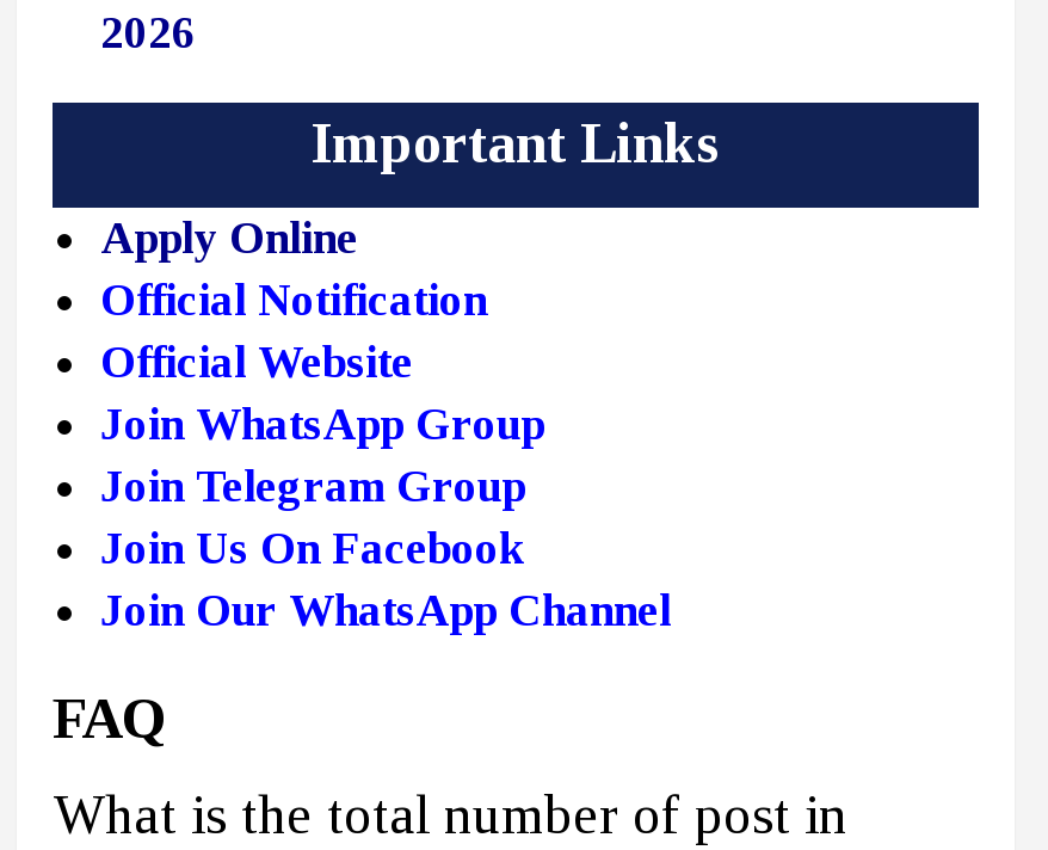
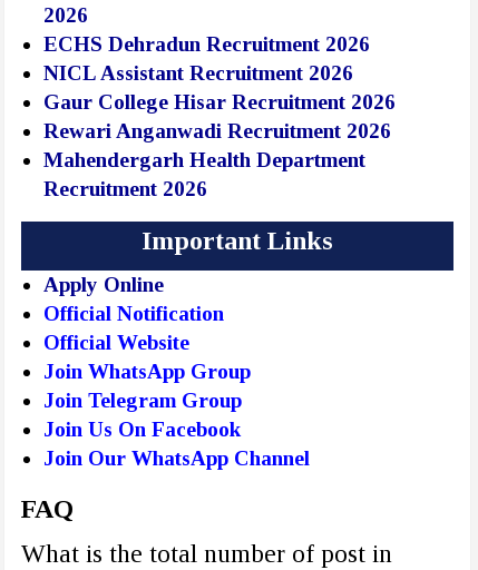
none -> [43,32,396,200] ECHS Dehradun Recruitment 2026 | NICL Assistant Recruitment 2026 | Gaur College Hisar Recruitment 2026 | Rewari Anganwadi Recruitment 2026 | Mahendergarh Health Department | Recruitment 2026

